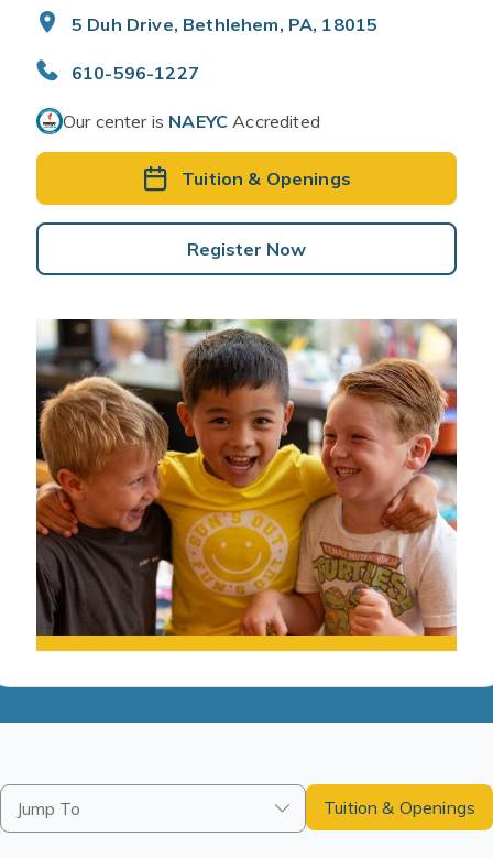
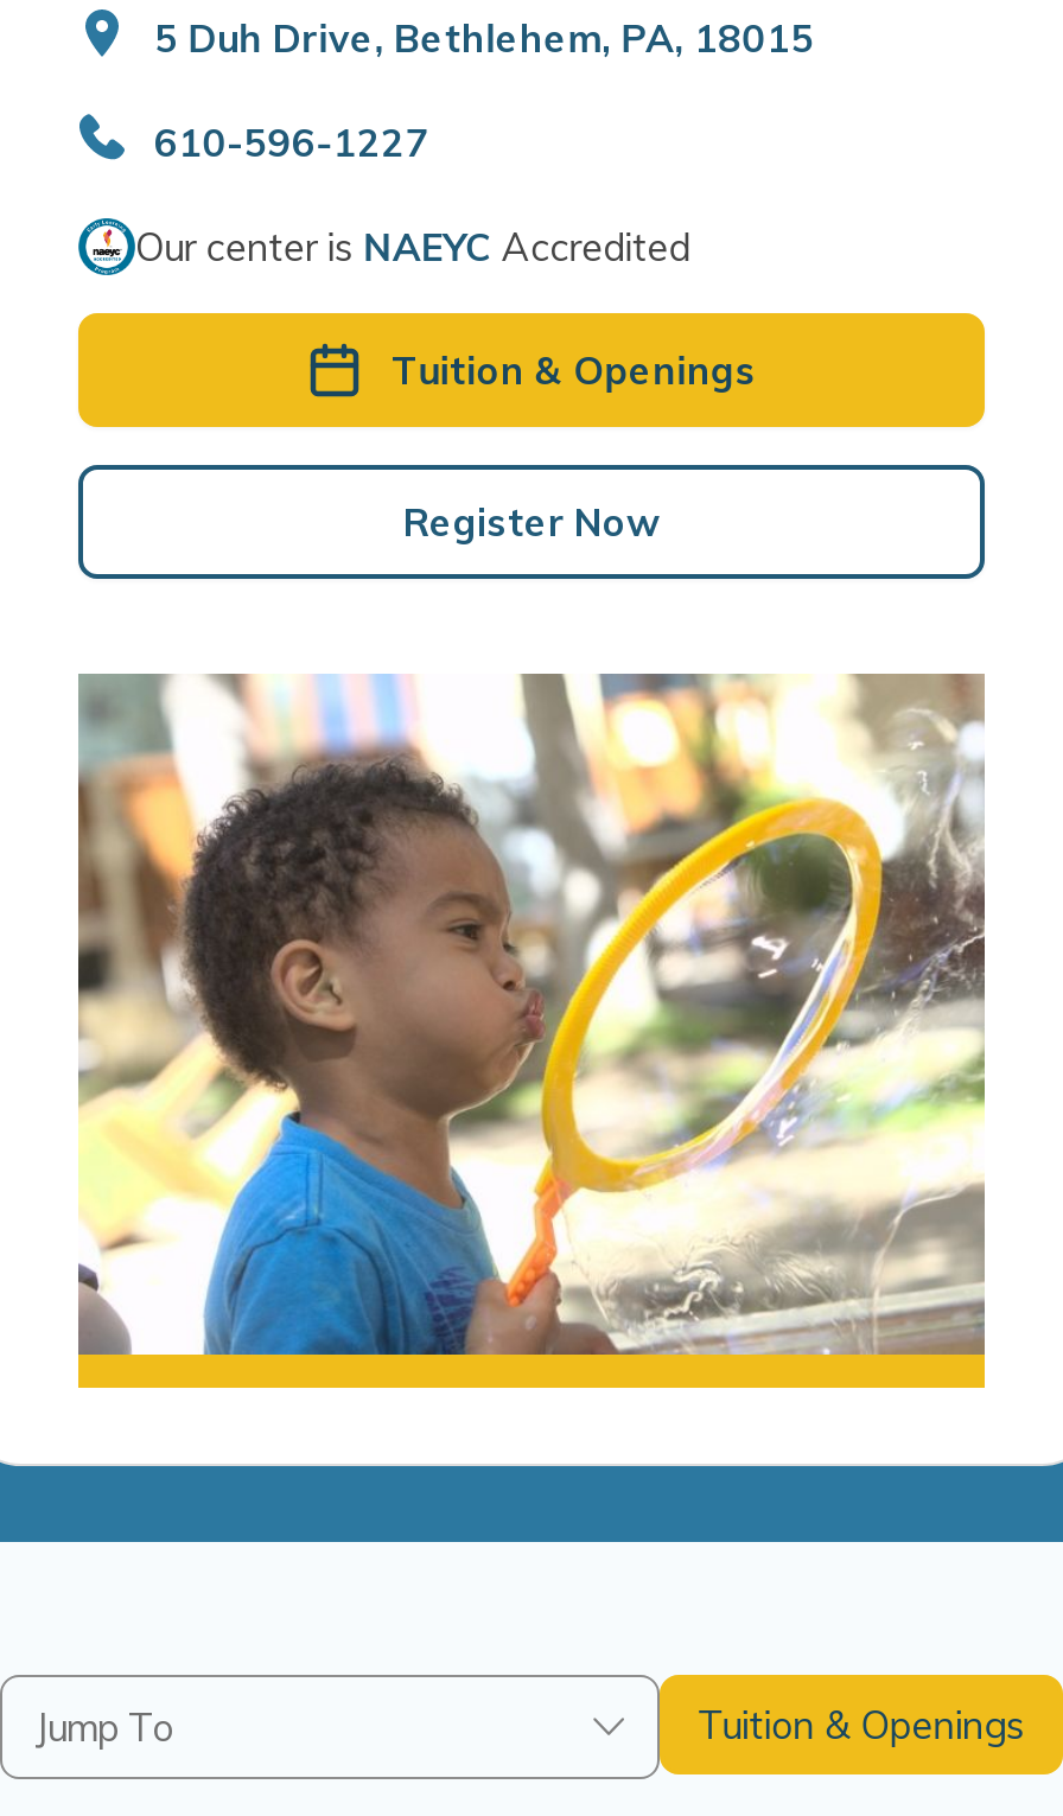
[35,318,458,637] [image] -> [76,674,987,1357] [image]

